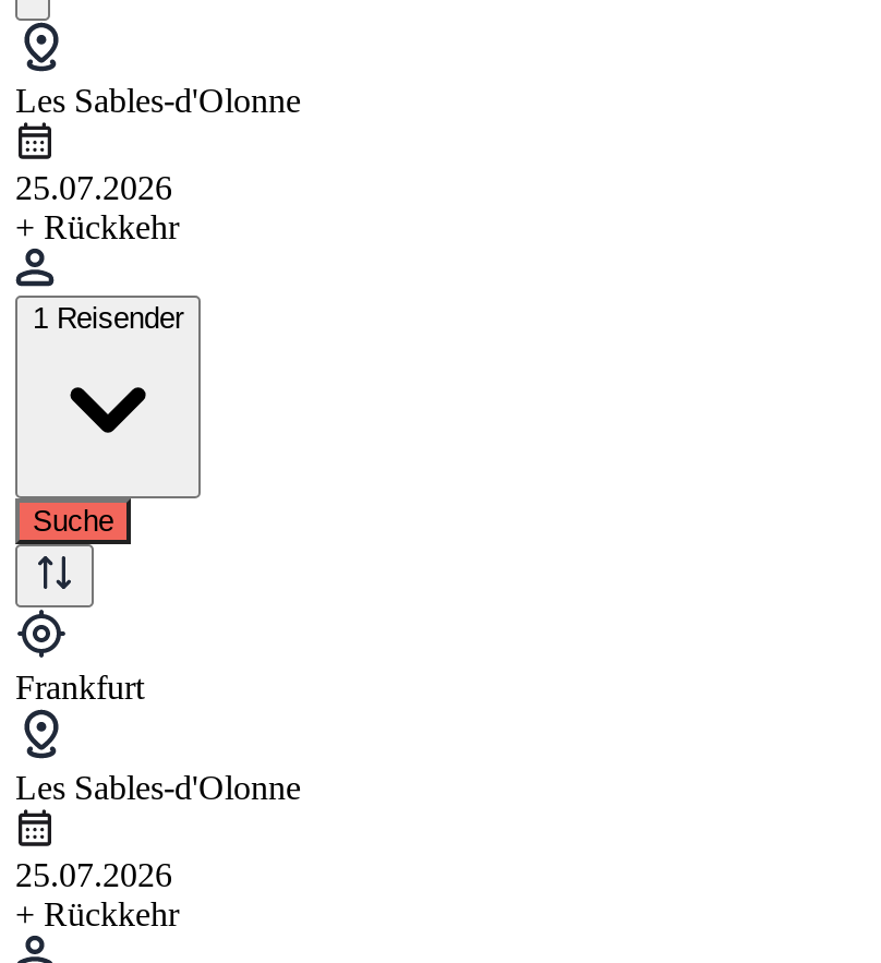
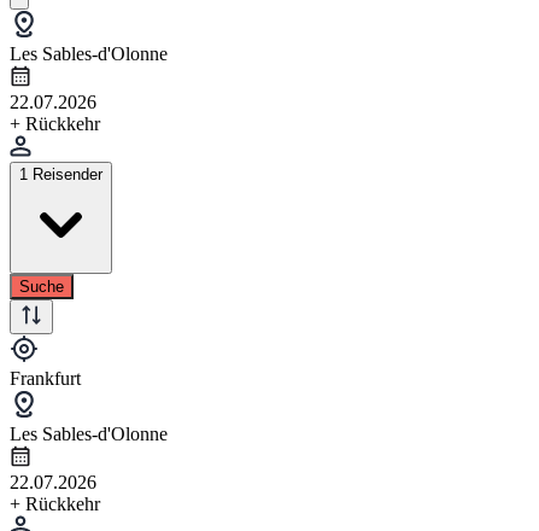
[15,169,172,206] 25.07.2026 -> [10,91,96,112] 22.07.2026
[15,856,172,893] 25.07.2026 -> [10,472,96,492] 22.07.2026

